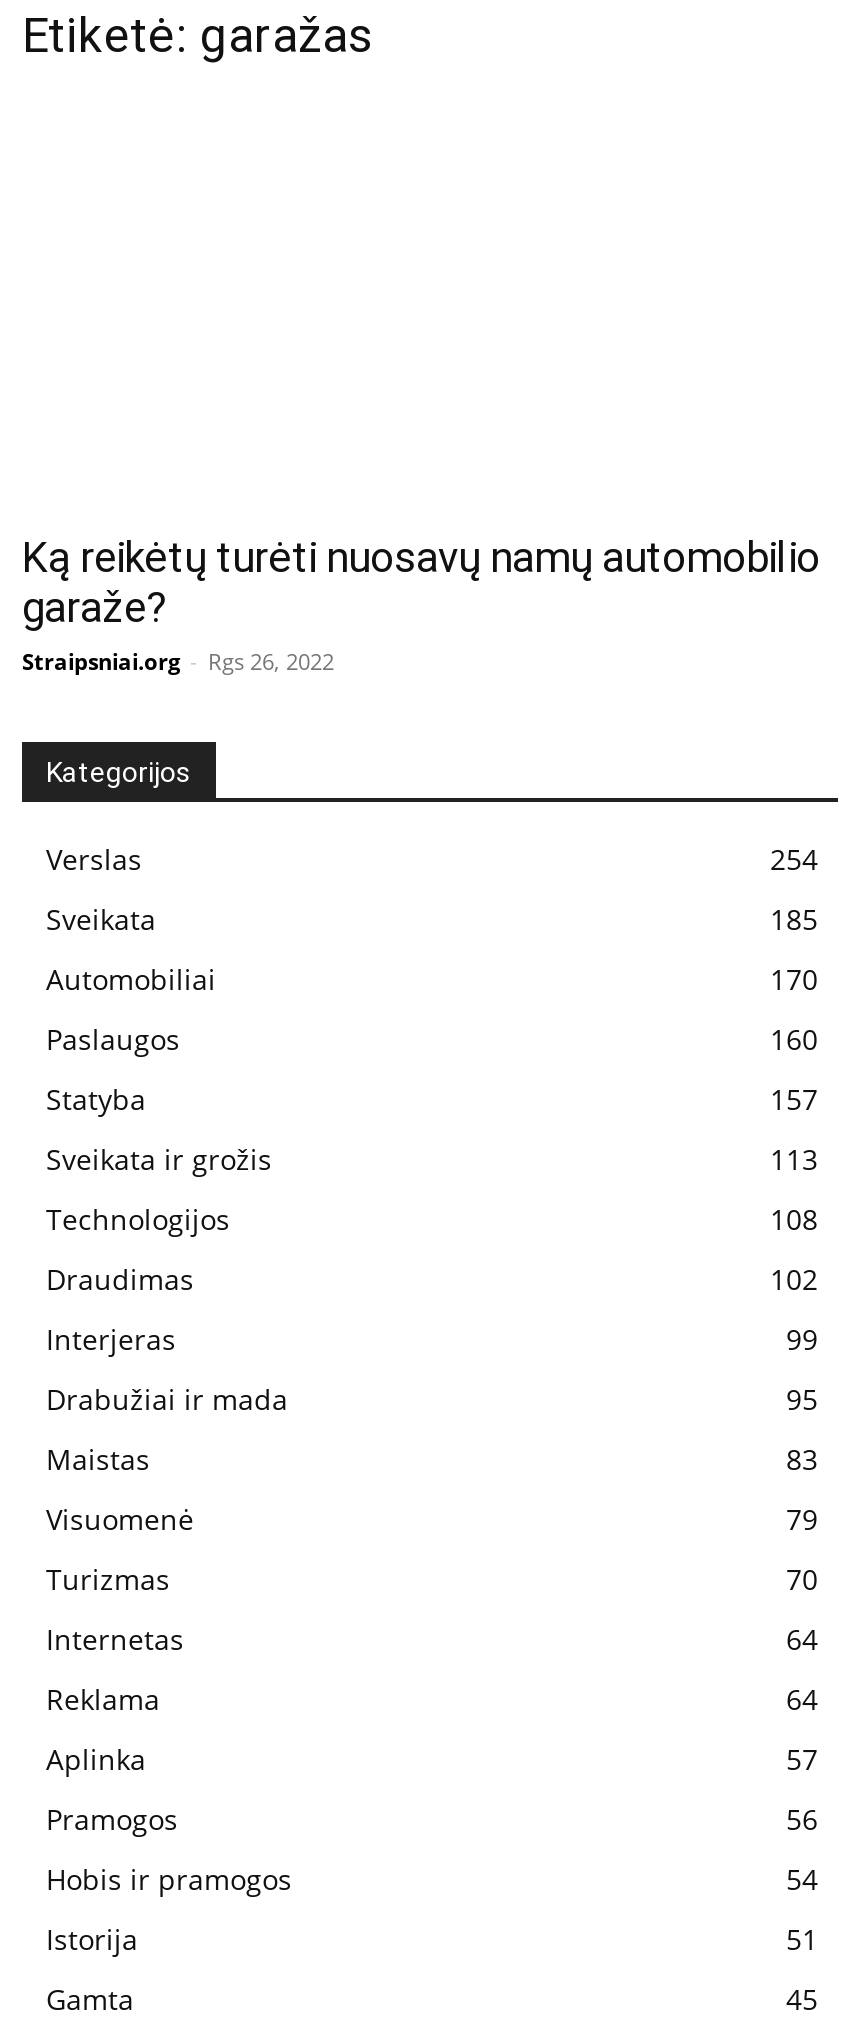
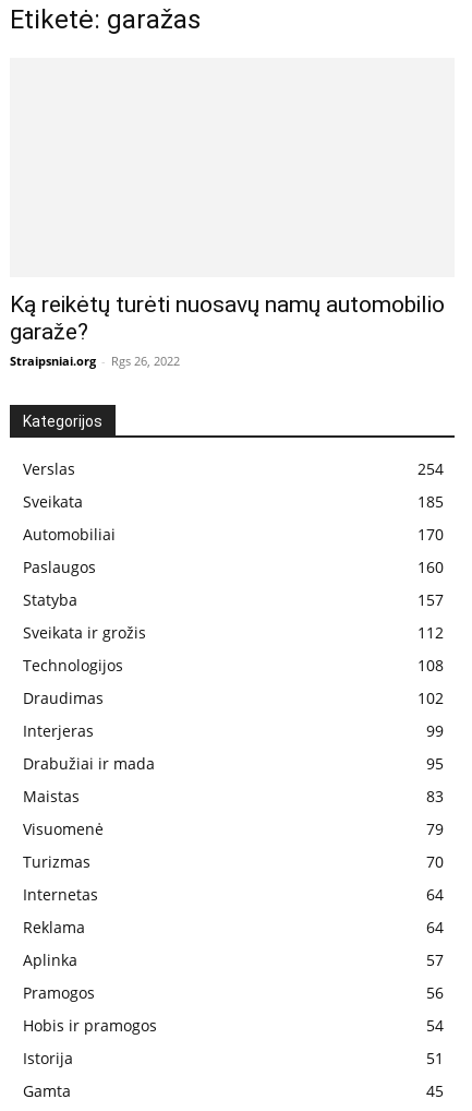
[770,1141,818,1179] 113 -> [417,623,444,643] 112

